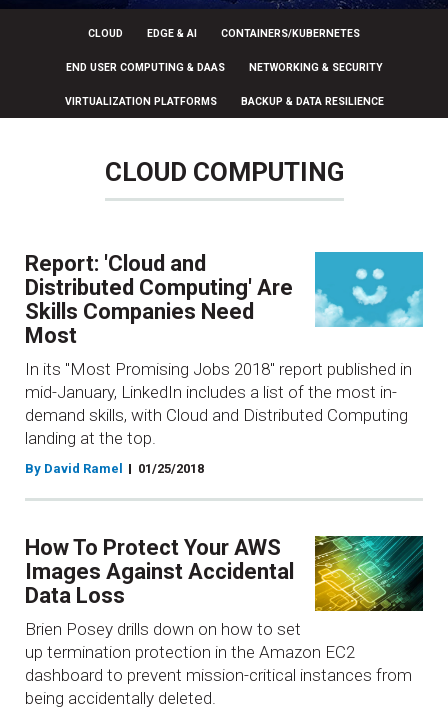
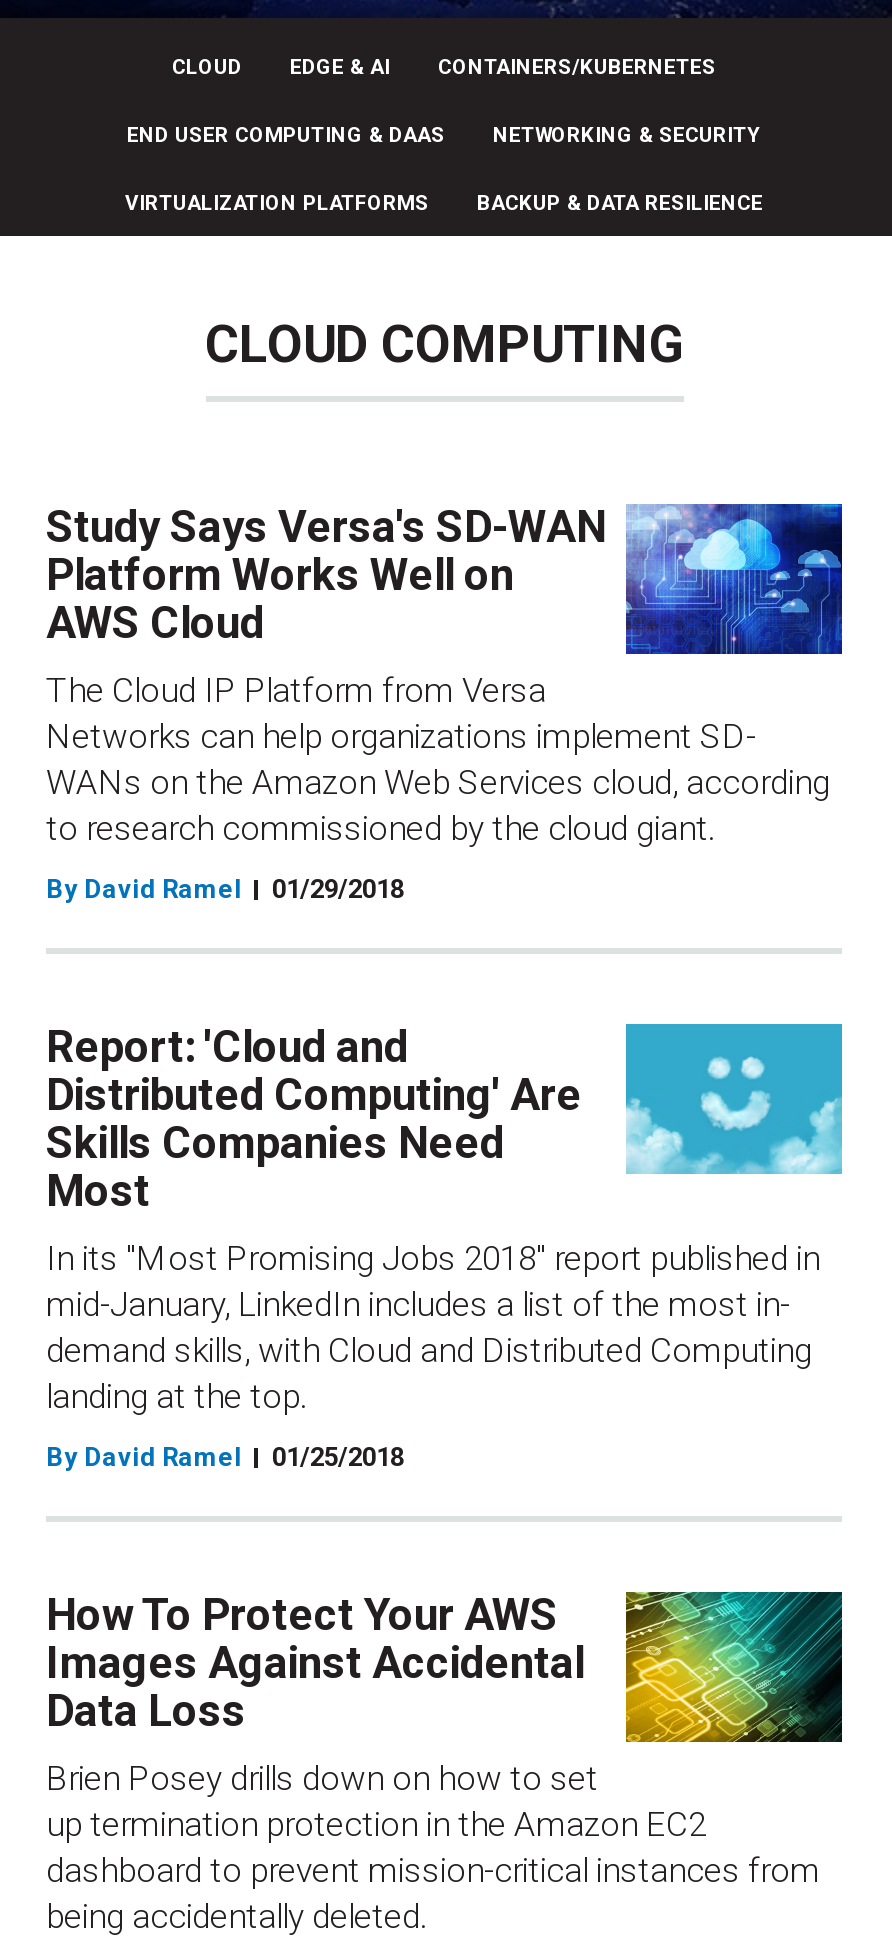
none -> [46,502,844,904] [image] | Study Says Versa's SD-WAN | Platform Works Well on | AWS Cloud | The Cloud IP Platform from Versa | Networks can help organizations implement SD- | WANs on the Amazon Web Services cloud, according | to research commissioned by the cloud giant. | By David Ramel | 01/29/2018

